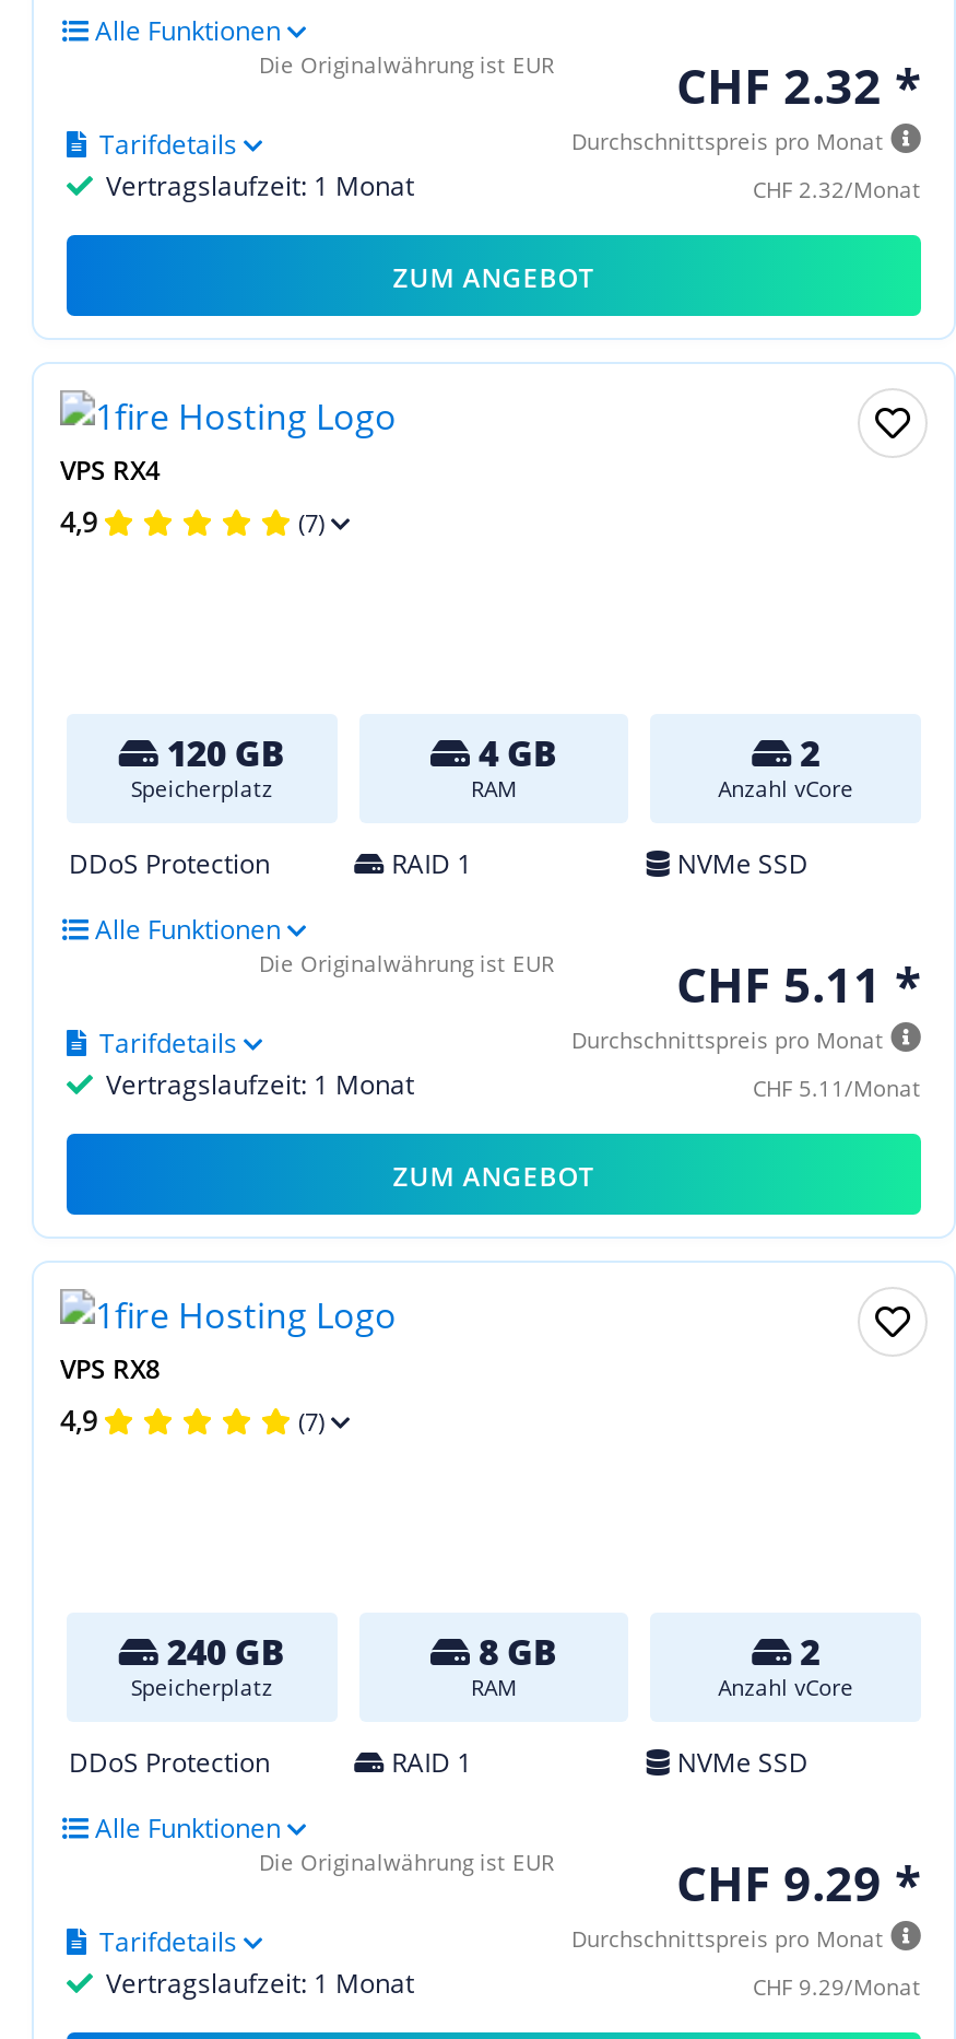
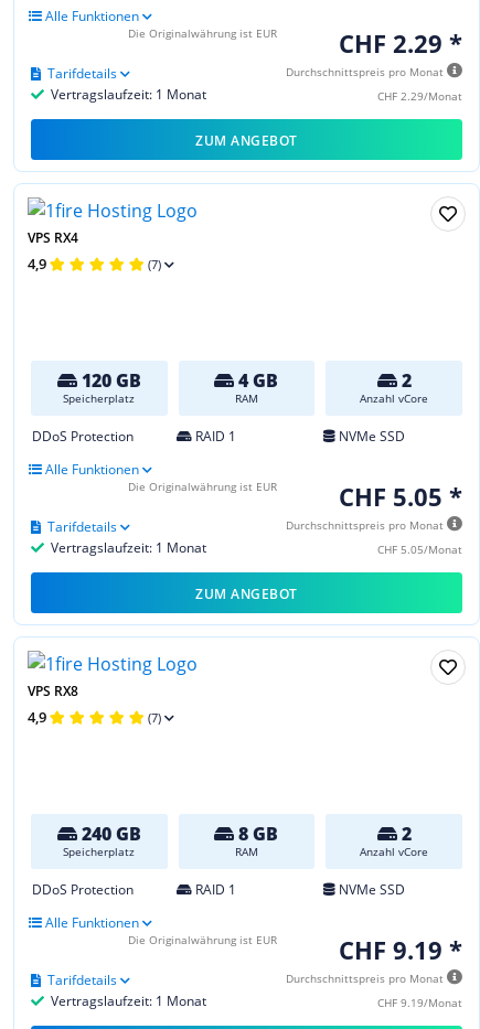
[676,52,921,117] CHF 2.32 * -> [339,27,462,60] CHF 2.29 *
[753,174,921,205] CHF 2.32/Monat -> [377,88,462,104] CHF 2.29/Monat
[676,951,921,1016] CHF 5.11 * -> [339,480,462,513] CHF 5.05 *
[753,1073,921,1104] CHF 5.11/Monat -> [377,542,462,557] CHF 5.05/Monat
[676,1849,921,1915] CHF 9.29 * -> [339,933,462,966] CHF 9.19 *
[753,1972,921,2002] CHF 9.29/Monat -> [377,995,462,1010] CHF 9.19/Monat

